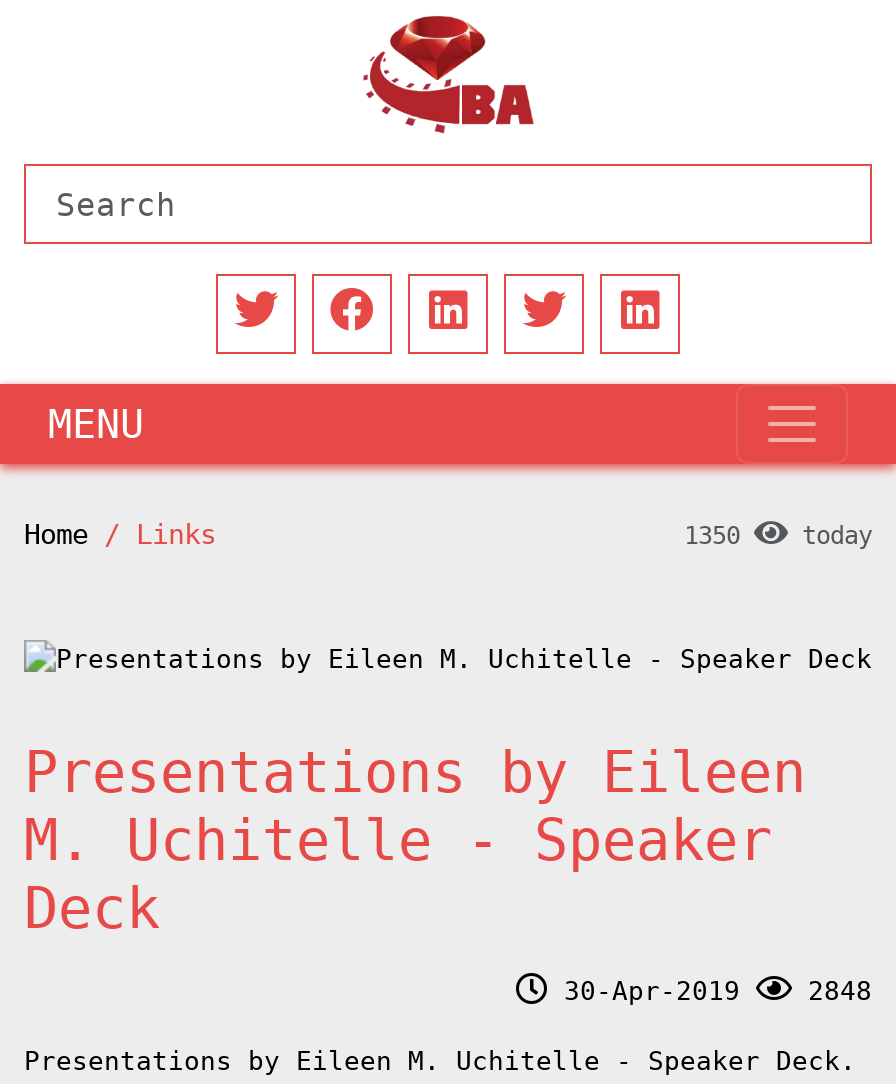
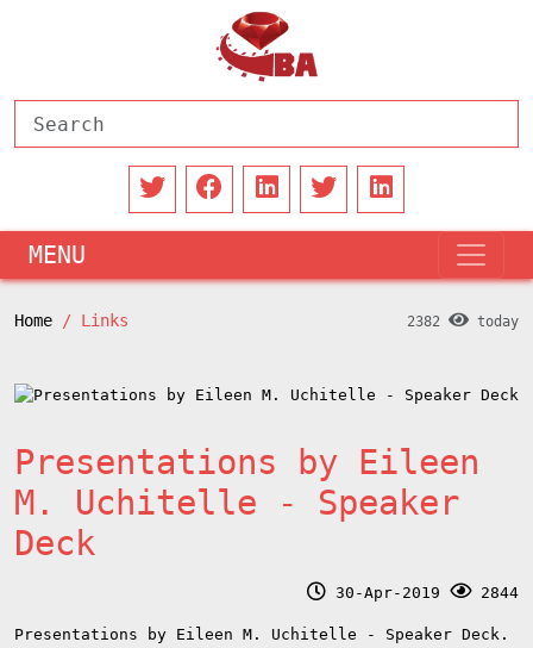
[684,522,872,550] 1350 today -> [407,313,519,330] 2382 today
[548,976,872,1006] 30-Apr-2019 2848 -> [326,584,519,602] 30-Apr-2019 2844

